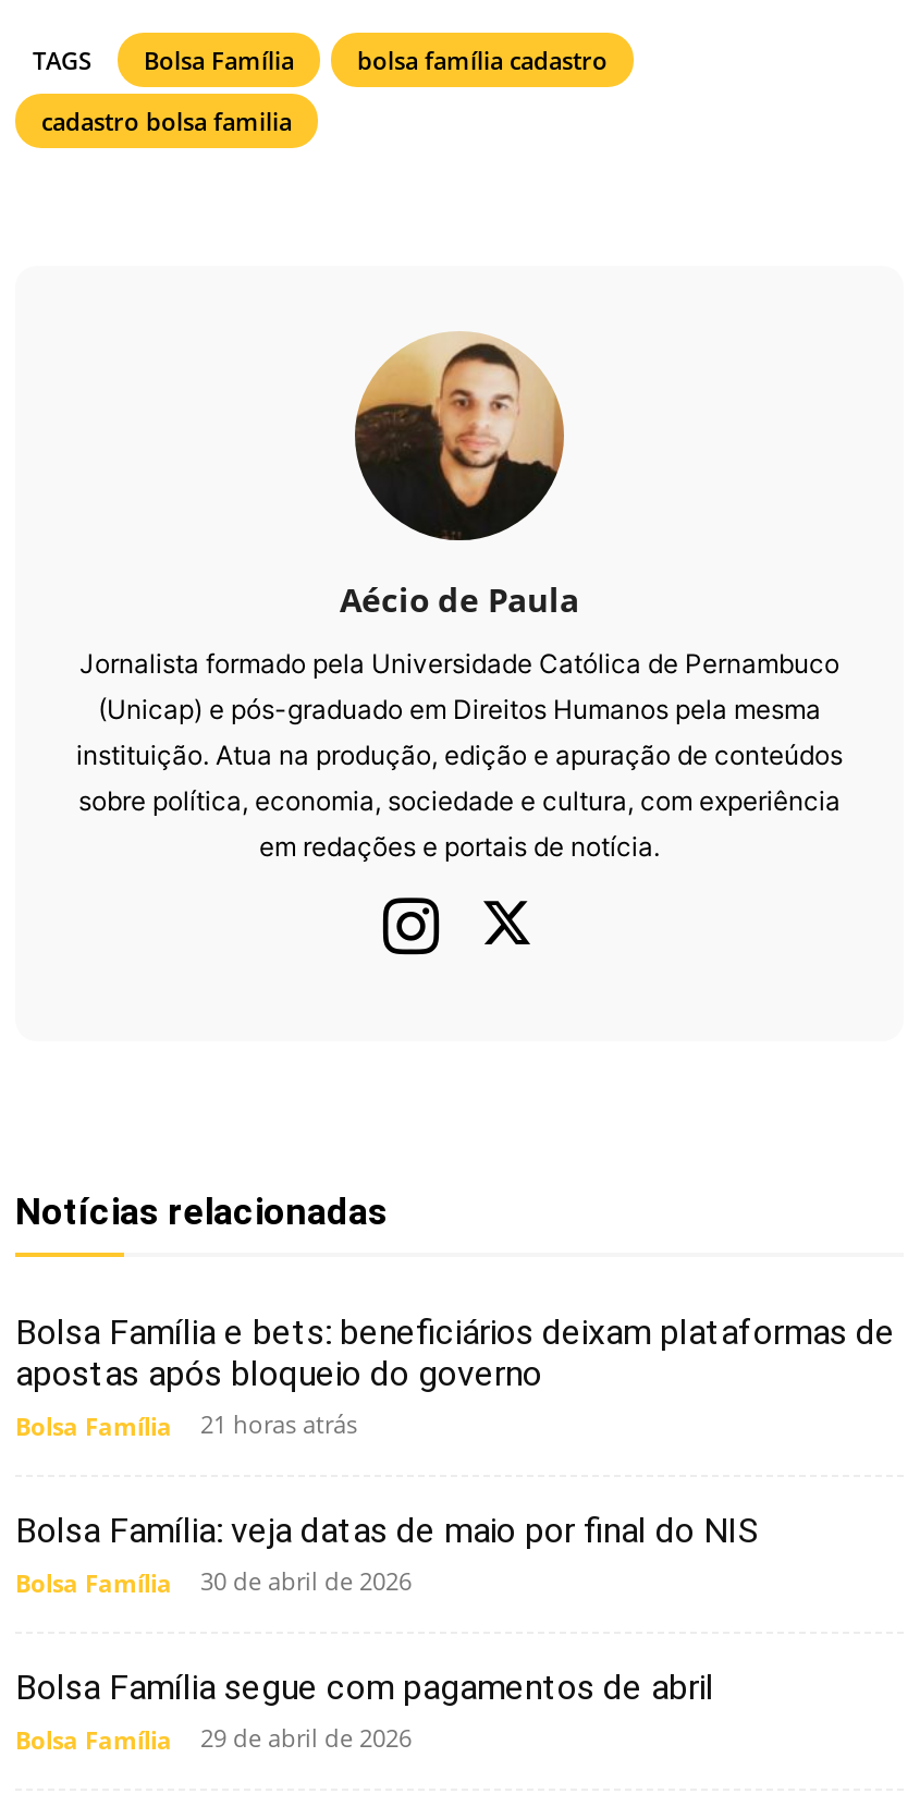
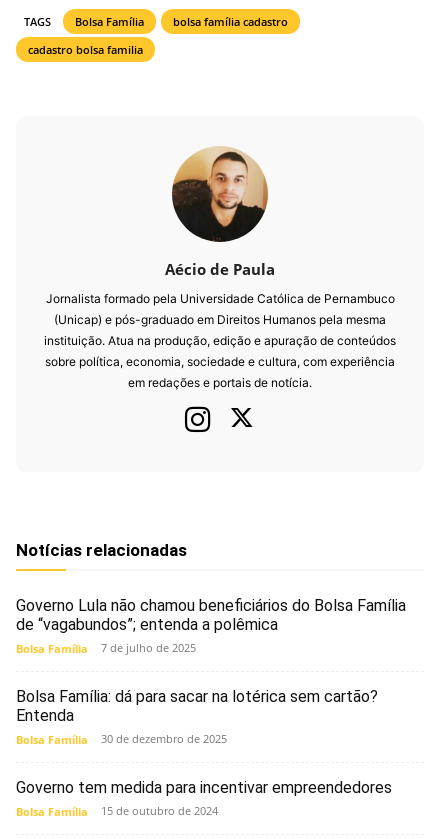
[15,1310,895,1393] Bolsa Família e bets: beneficiários deixam plataformas de | apostas após bloqueio do governo -> [16,596,406,634] Governo Lula não chamou beneficiários do Bolsa Família | de “vagabundos”; entenda a polêmica
[15,1406,357,1441] Bolsa Família 21 horas atrás -> [16,640,196,656] Bolsa Família 7 de julho de 2025
[15,1508,760,1550] Bolsa Família: veja datas de maio por final do NIS -> [16,687,378,725] Bolsa Família: dá para sacar na lotérica sem cartão? | Entenda
[200,1563,412,1595] 30 de abril de 2026 -> [101,731,227,746] 30 de dezembro de 2025
[15,1665,714,1706] Bolsa Família segue com pagamentos de abril -> [16,778,392,797] Governo tem medida para incentivar empreendedores
[15,1719,412,1754] Bolsa Família 29 de abril de 2026 -> [16,803,218,819] Bolsa Família 15 de outubro de 2024

